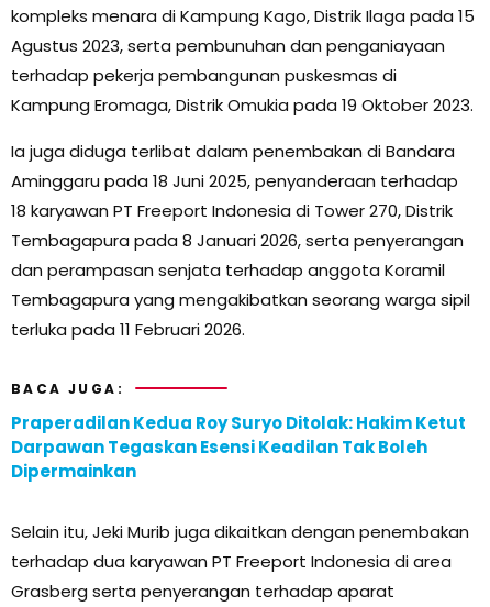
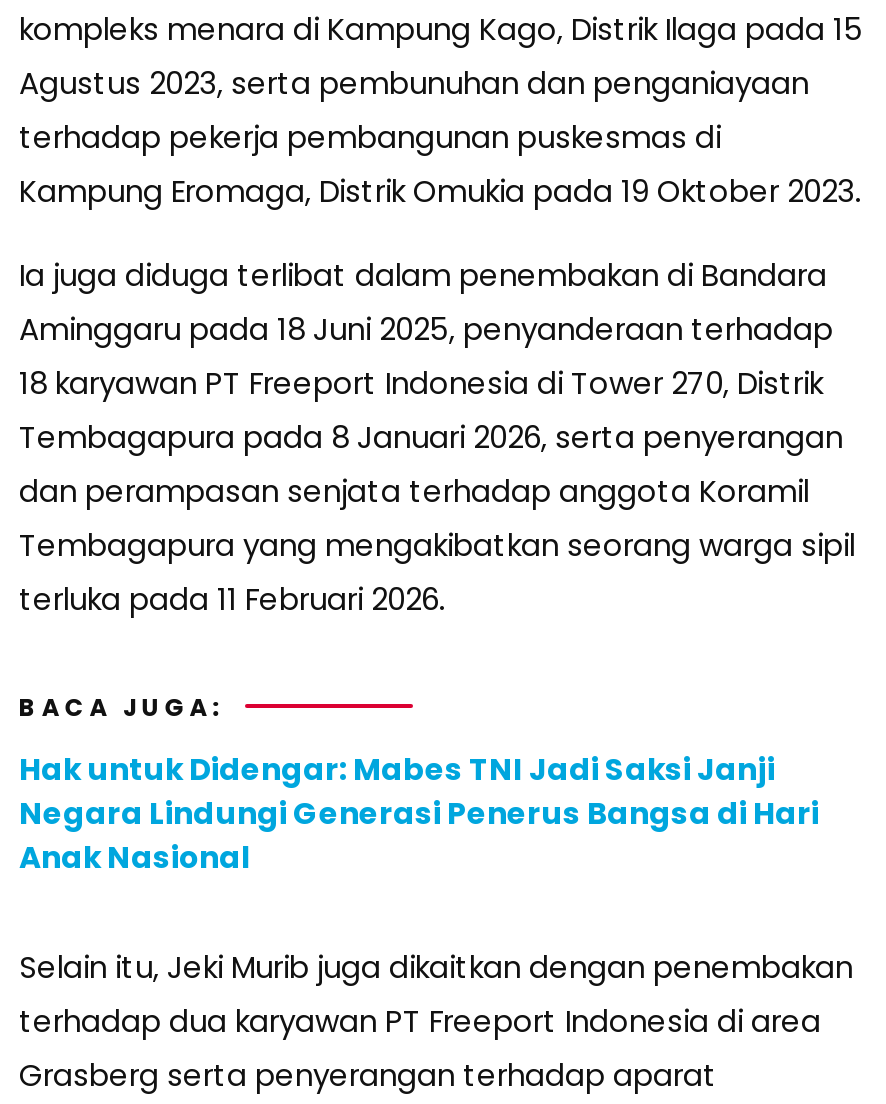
[11,411,466,482] Praperadilan Kedua Roy Suryo Ditolak: Hakim Ketut | Darpawan Tegaskan Esensi Keadilan Tak Boleh | Dipermainkan -> [19,747,819,877] Hak untuk Didengar: Mabes TNI Jadi Saksi Janji | Negara Lindungi Generasi Penerus Bangsa di Hari | Anak Nasional

